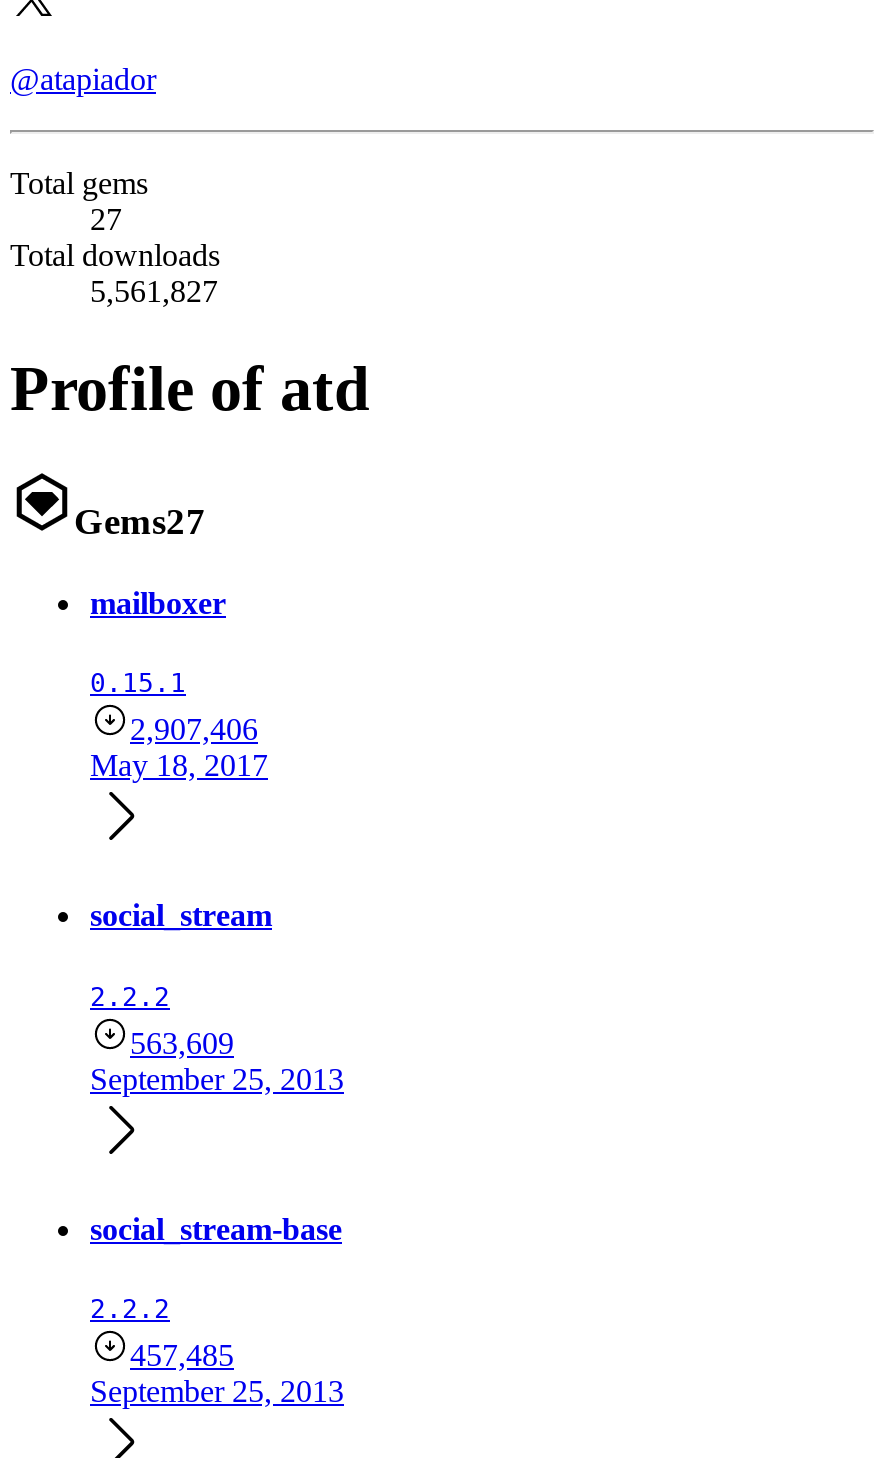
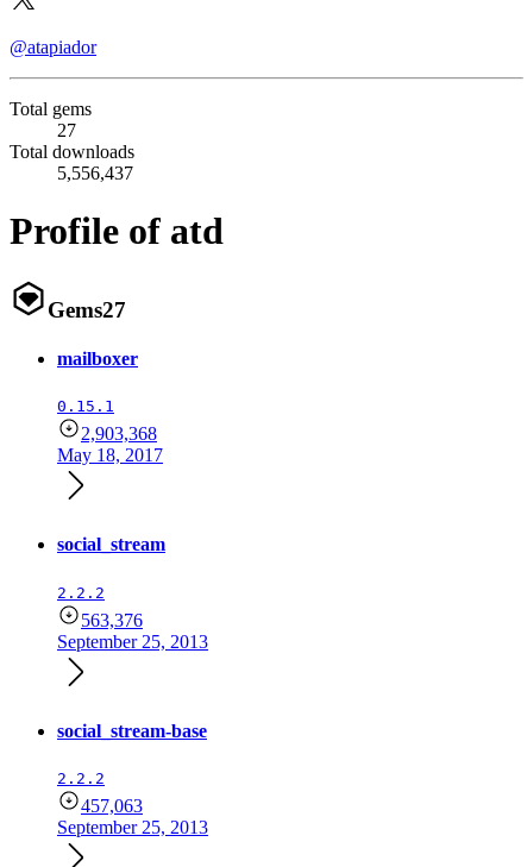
[90,274,218,308] 5,561,827 -> [57,163,133,183] 5,556,437
[130,712,258,746] 2,907,406 -> [81,424,157,444] 2,903,368
[130,1026,234,1060] 563,609 -> [81,610,143,630] 563,376
[130,1339,234,1373] 457,485 -> [81,796,143,816] 457,063

